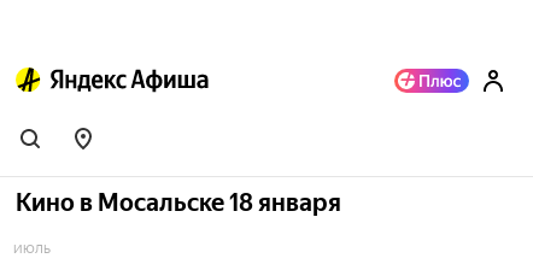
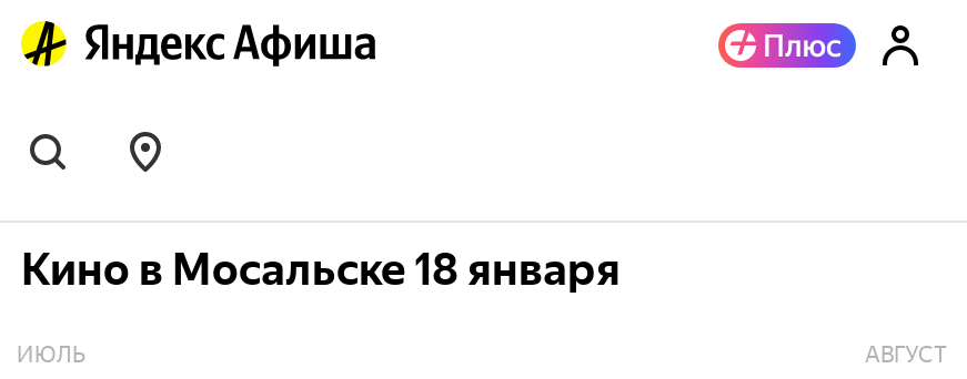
none -> [865,342,947,367] АВГУСТ

